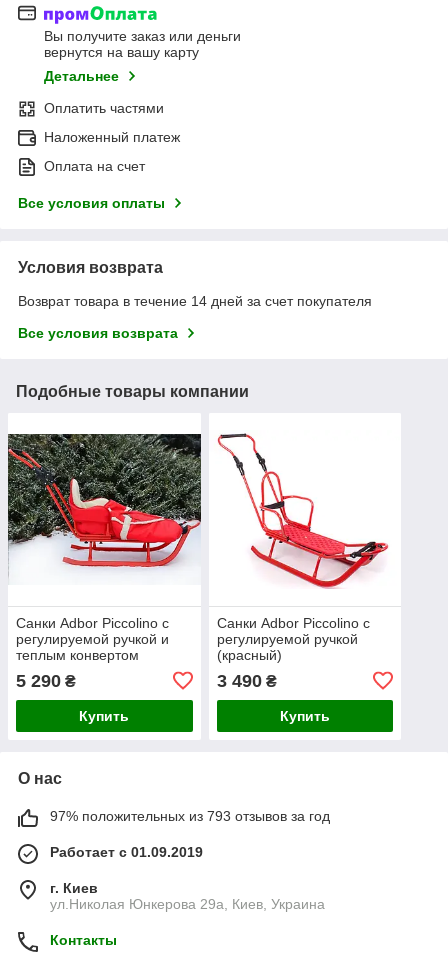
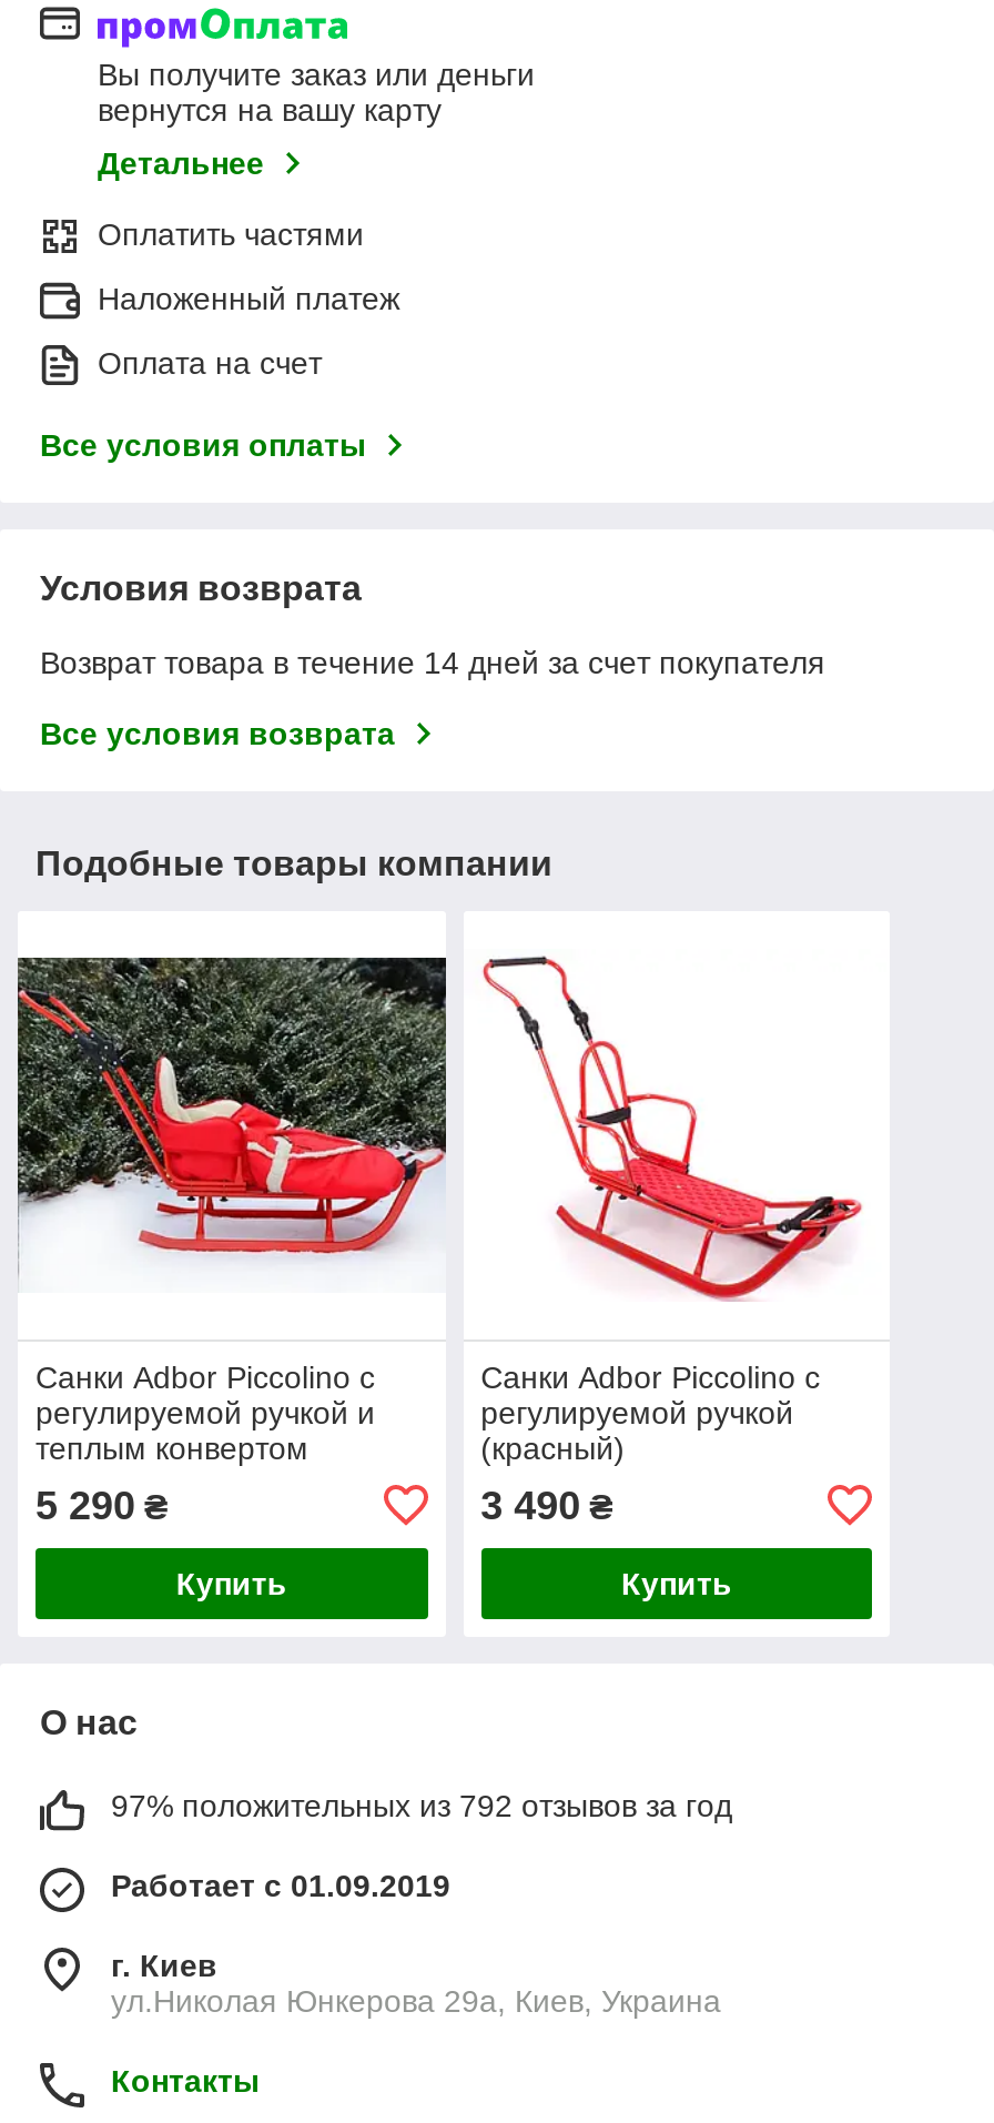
[50,808,330,824] 97% положительных из 793 отзывов за год -> [111,1787,732,1823] 97% положительных из 792 отзывов за год

